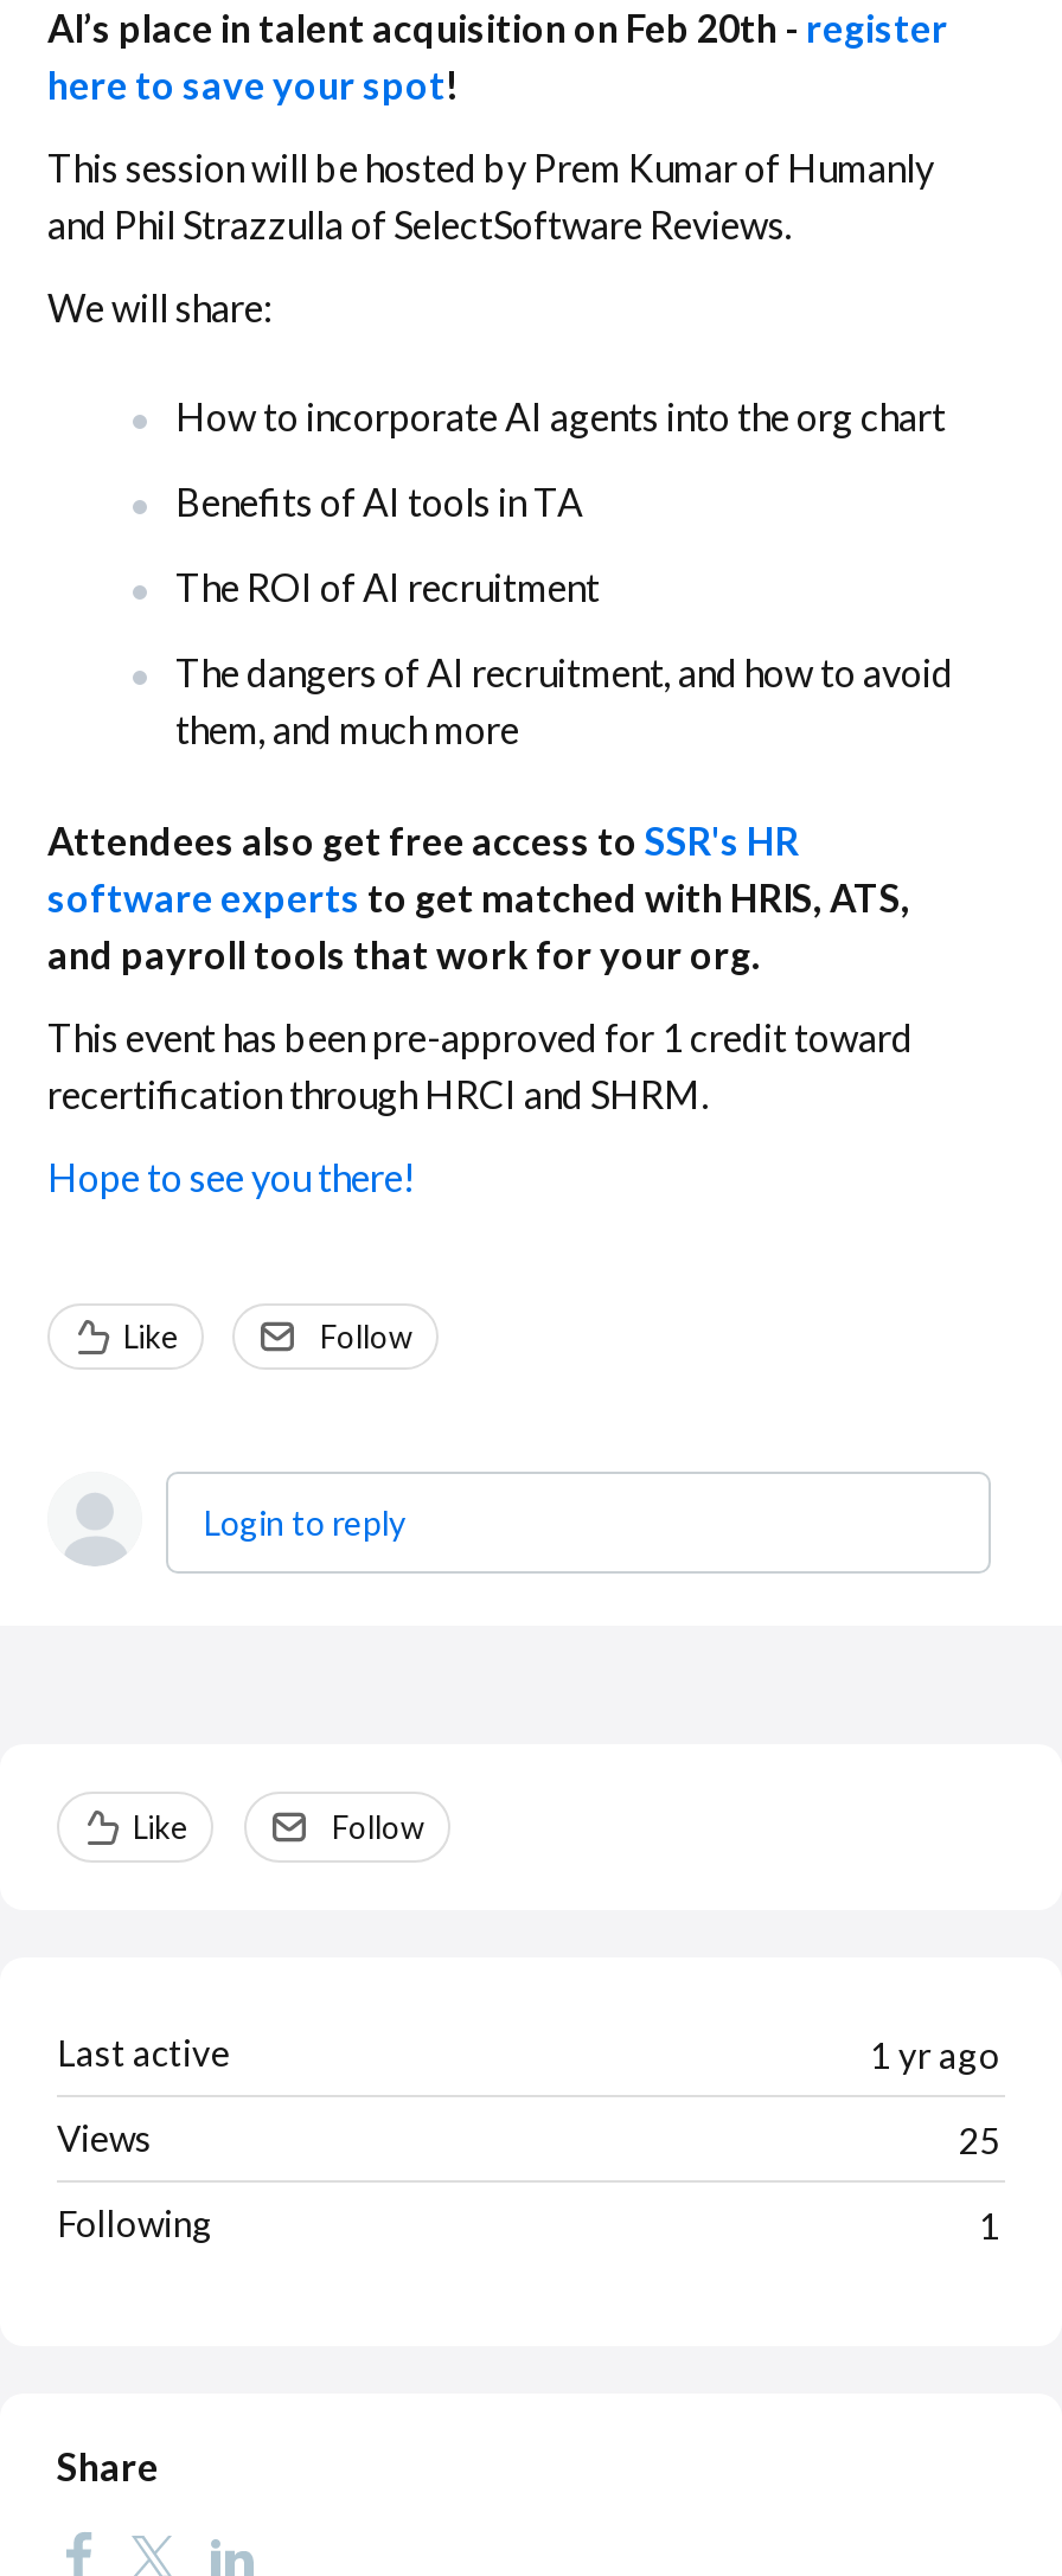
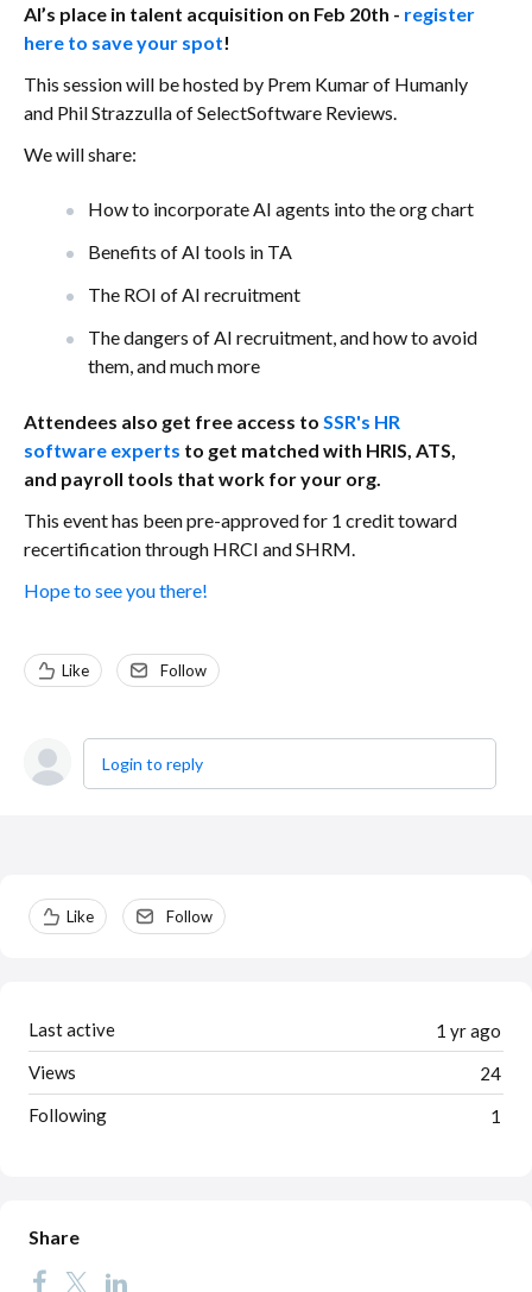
[958,2119,1000,2162] 25 -> [480,1063,501,1084] 24

